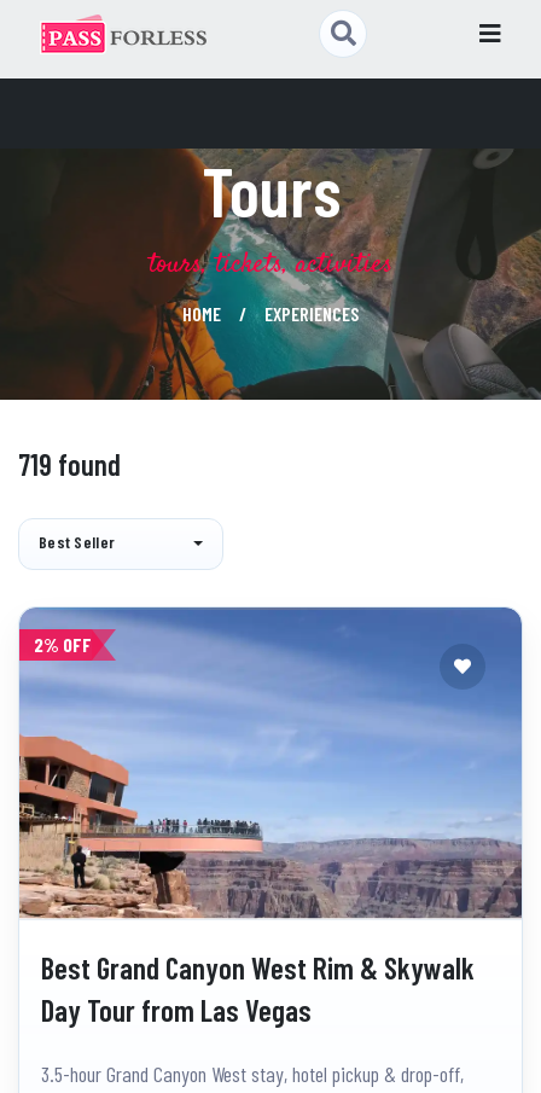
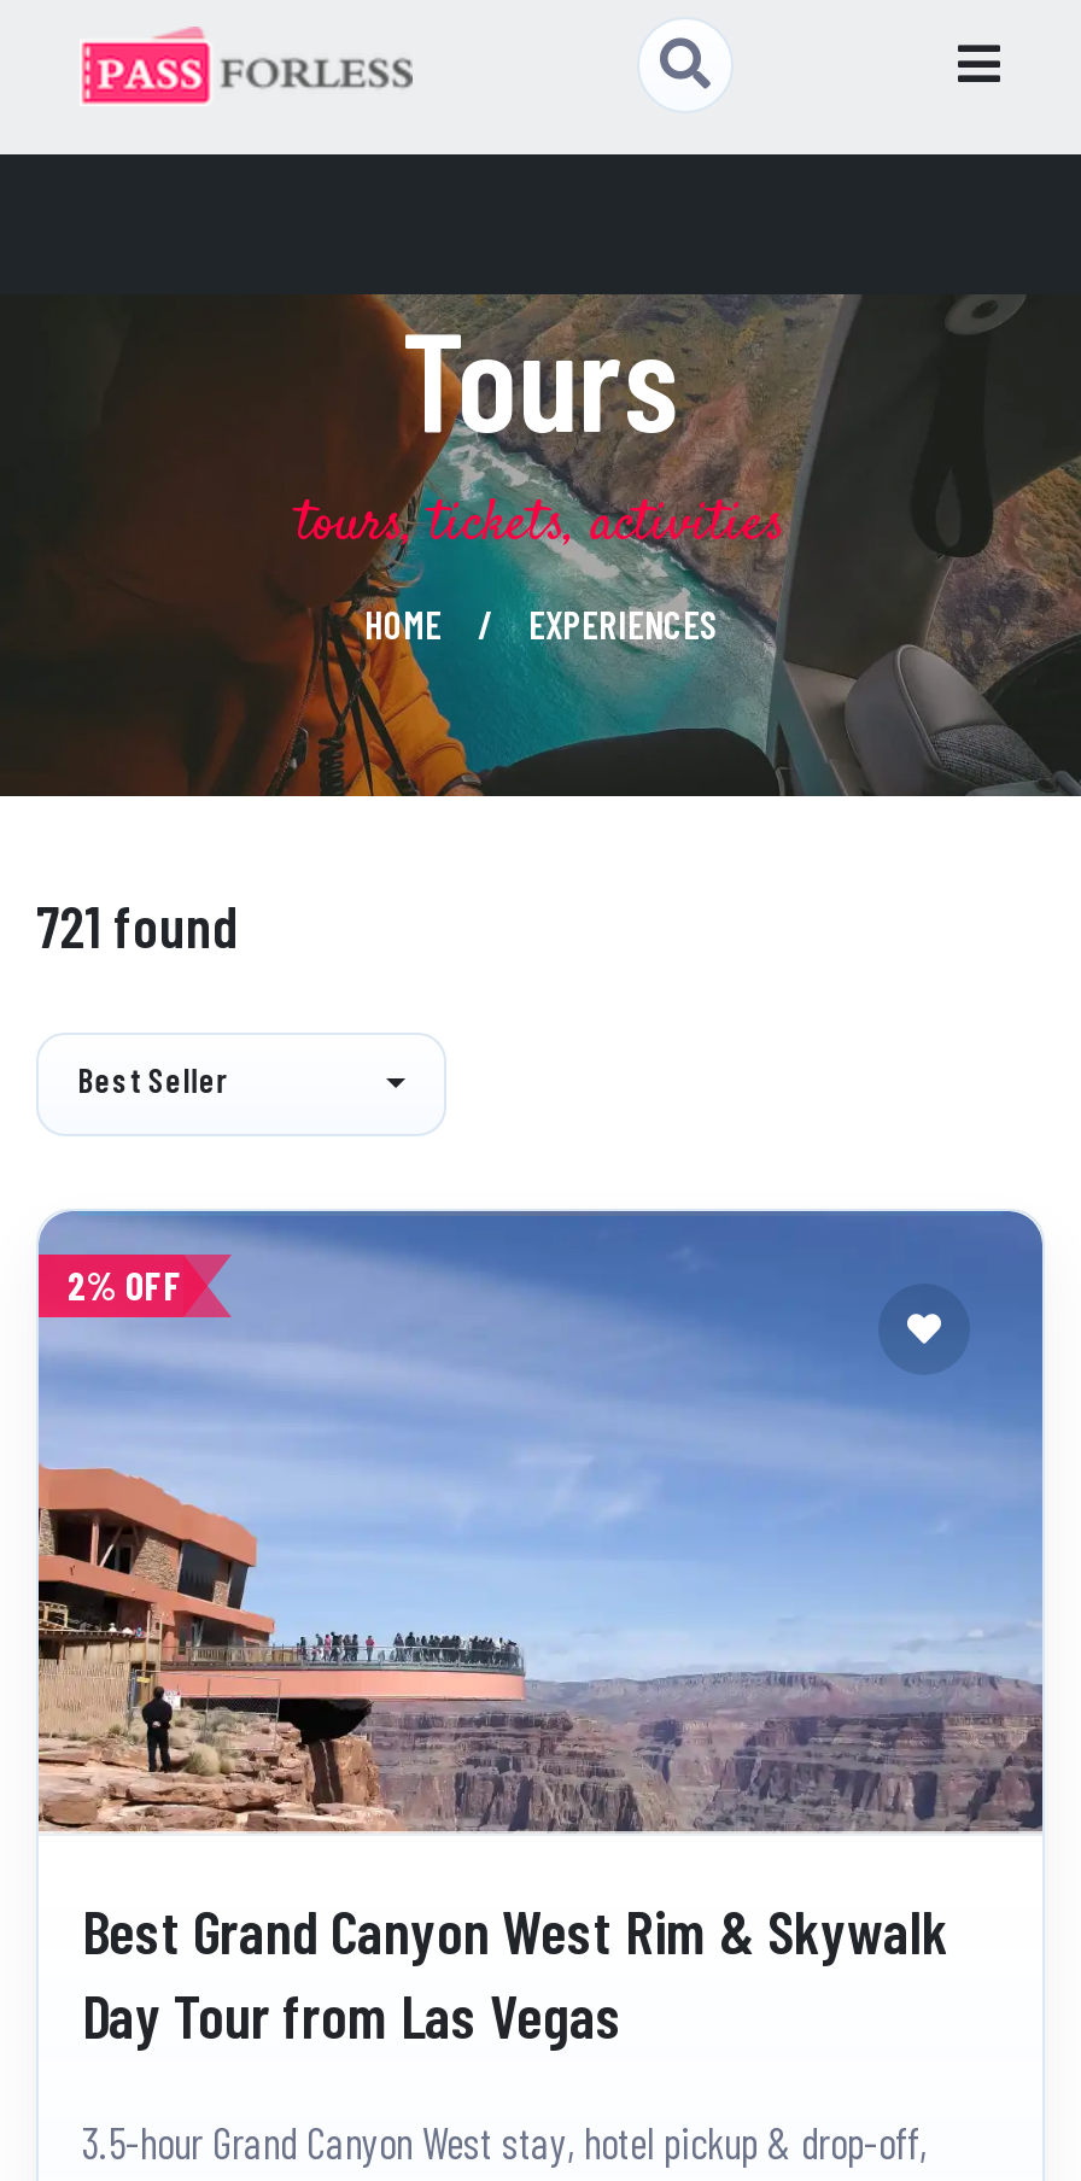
[18,447,121,482] 719 found -> [36,890,239,960] 721 found

